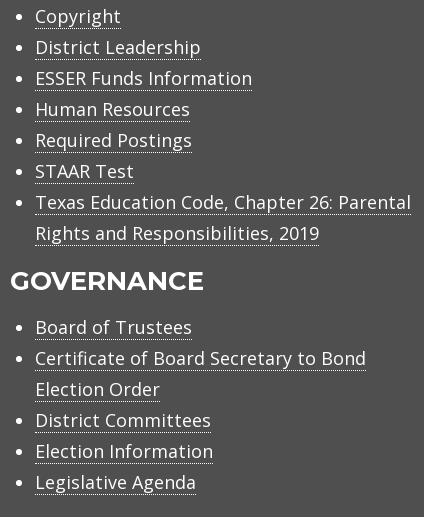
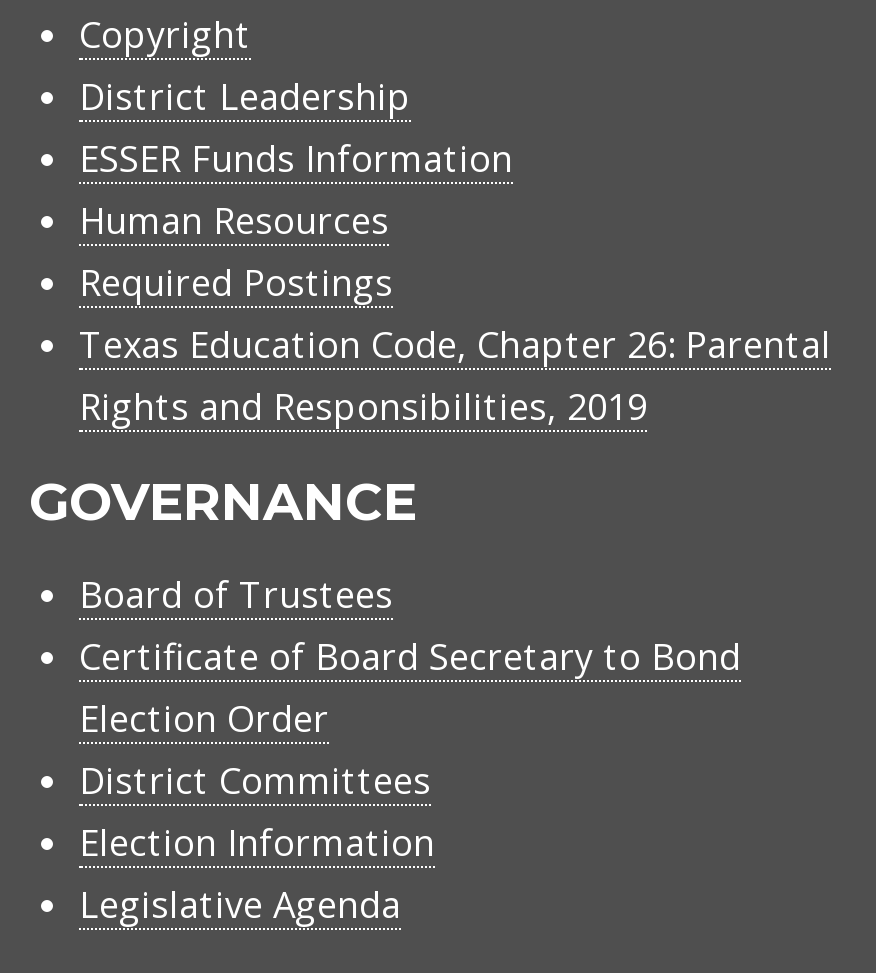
[35,159,134,183] STAAR Test -> none

